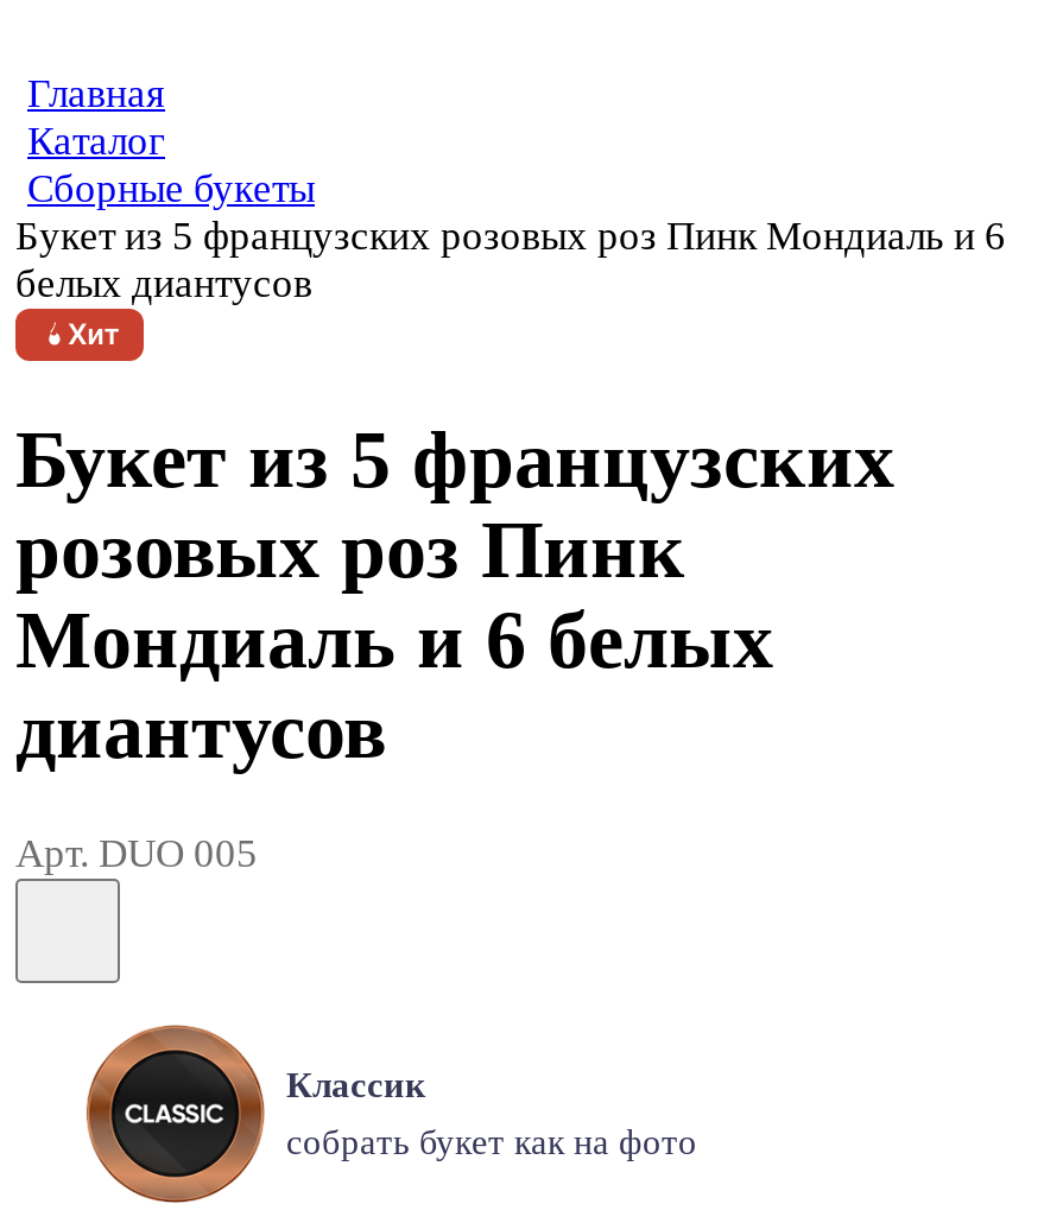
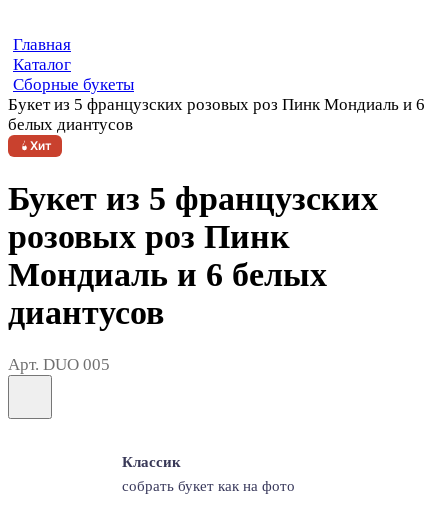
[84,1024,267,1204] [image] -> none

